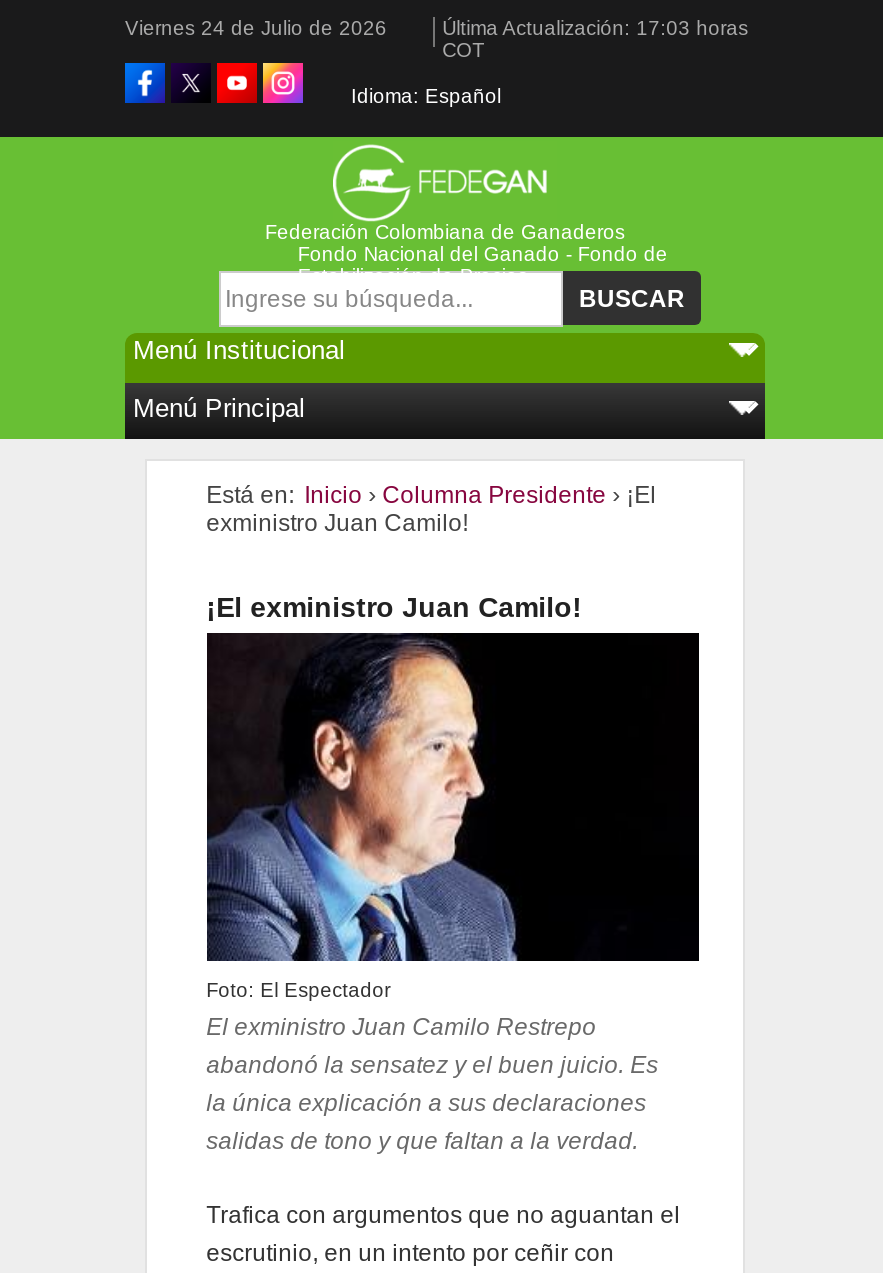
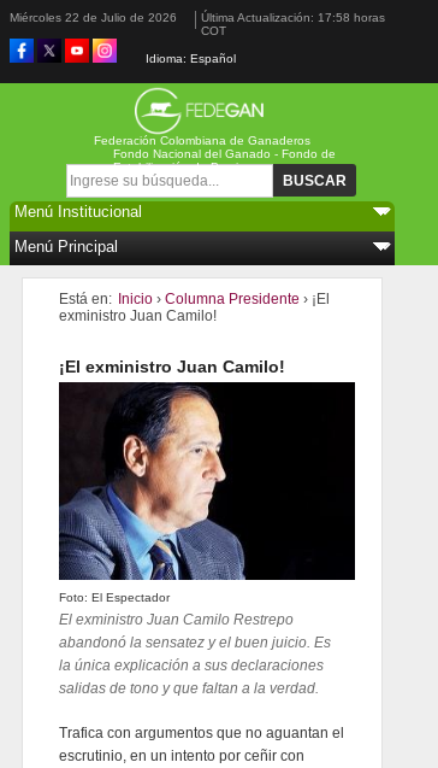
[125,17,387,39] Viernes 24 de Julio de 2026 -> [10,11,177,24] Miércoles 22 de Julio de 2026
[442,17,748,39] Última Actualización: 17:03 horas -> [200,11,385,24] Última Actualización: 17:58 horas

